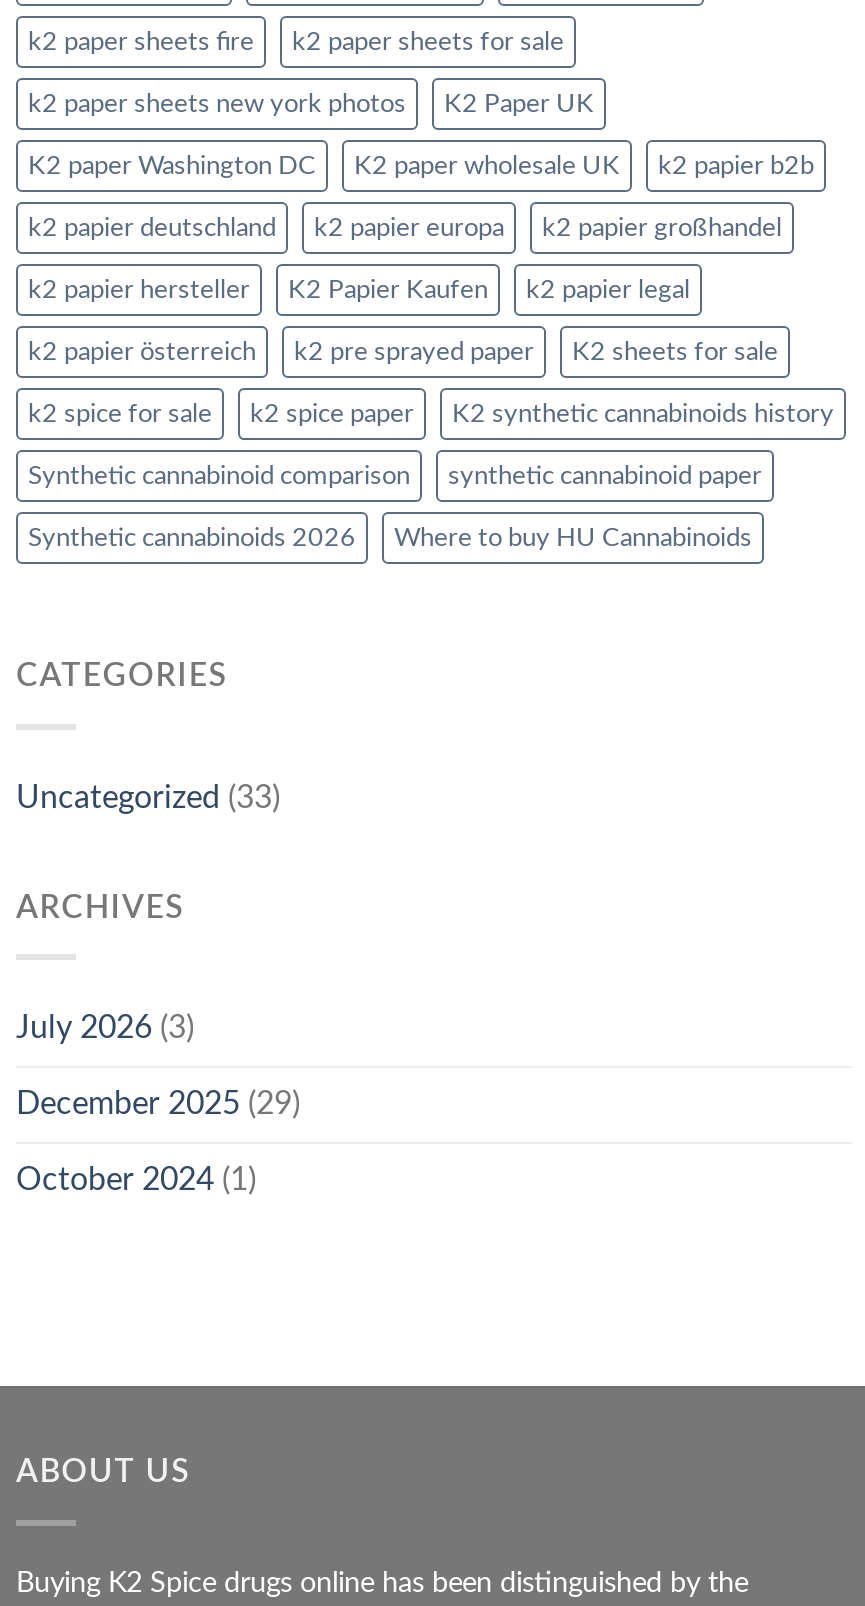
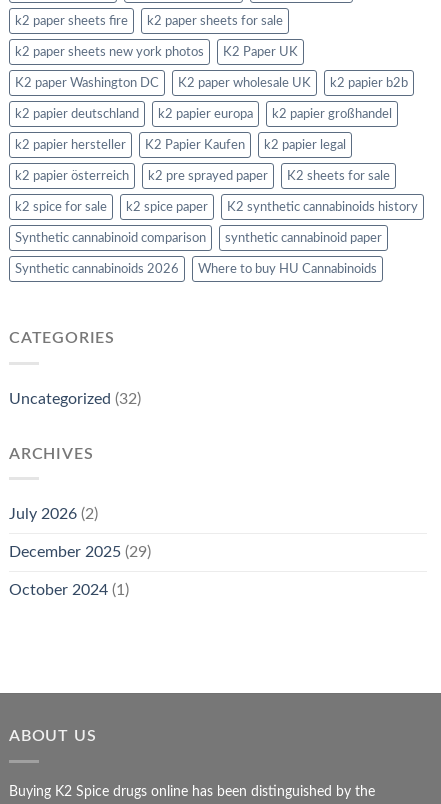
[16,781,280,813] Uncategorized (33) -> [9,390,141,406] Uncategorized (32)
[16,1012,194,1044] July 2026 (3) -> [9,506,98,522] July 2026 (2)

